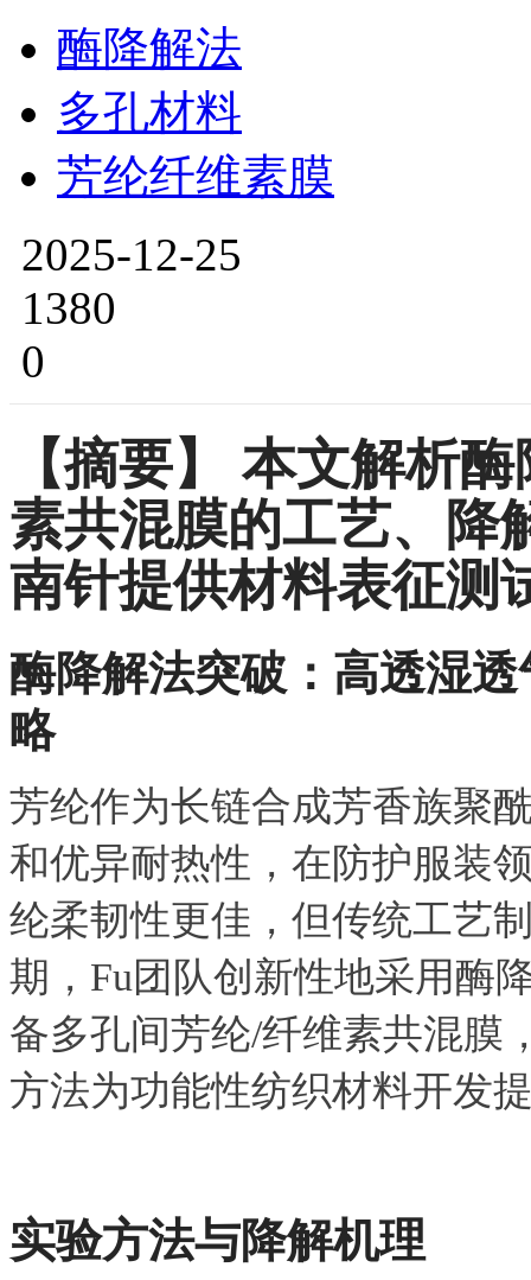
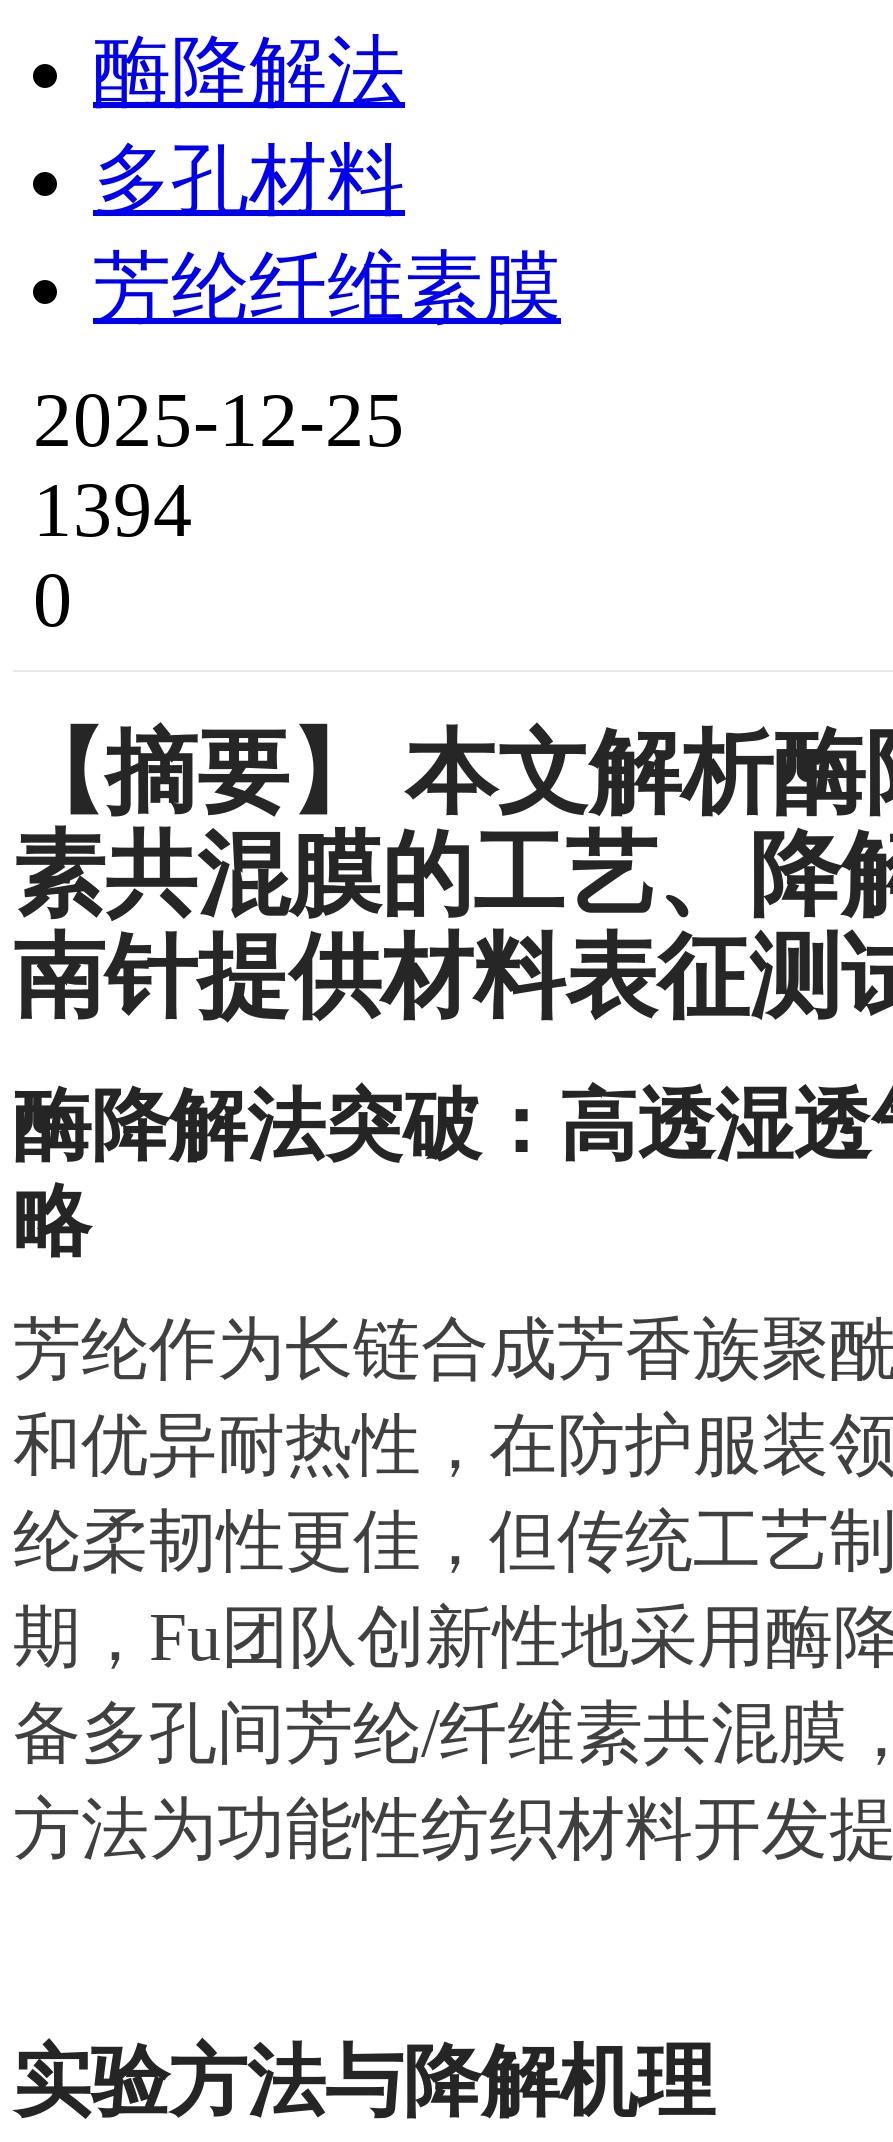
[9,283,116,334] 1380 -> [13,466,193,552] 1394

